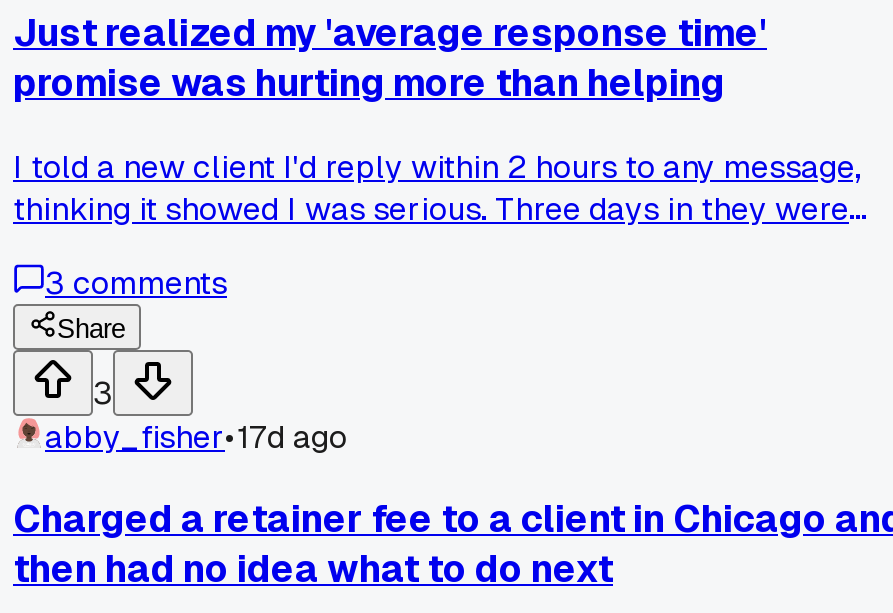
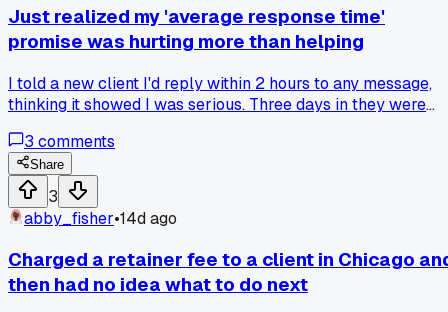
[45,415,347,457] abby_fisher•17d ago -> [24,207,177,228] abby_fisher•14d ago

